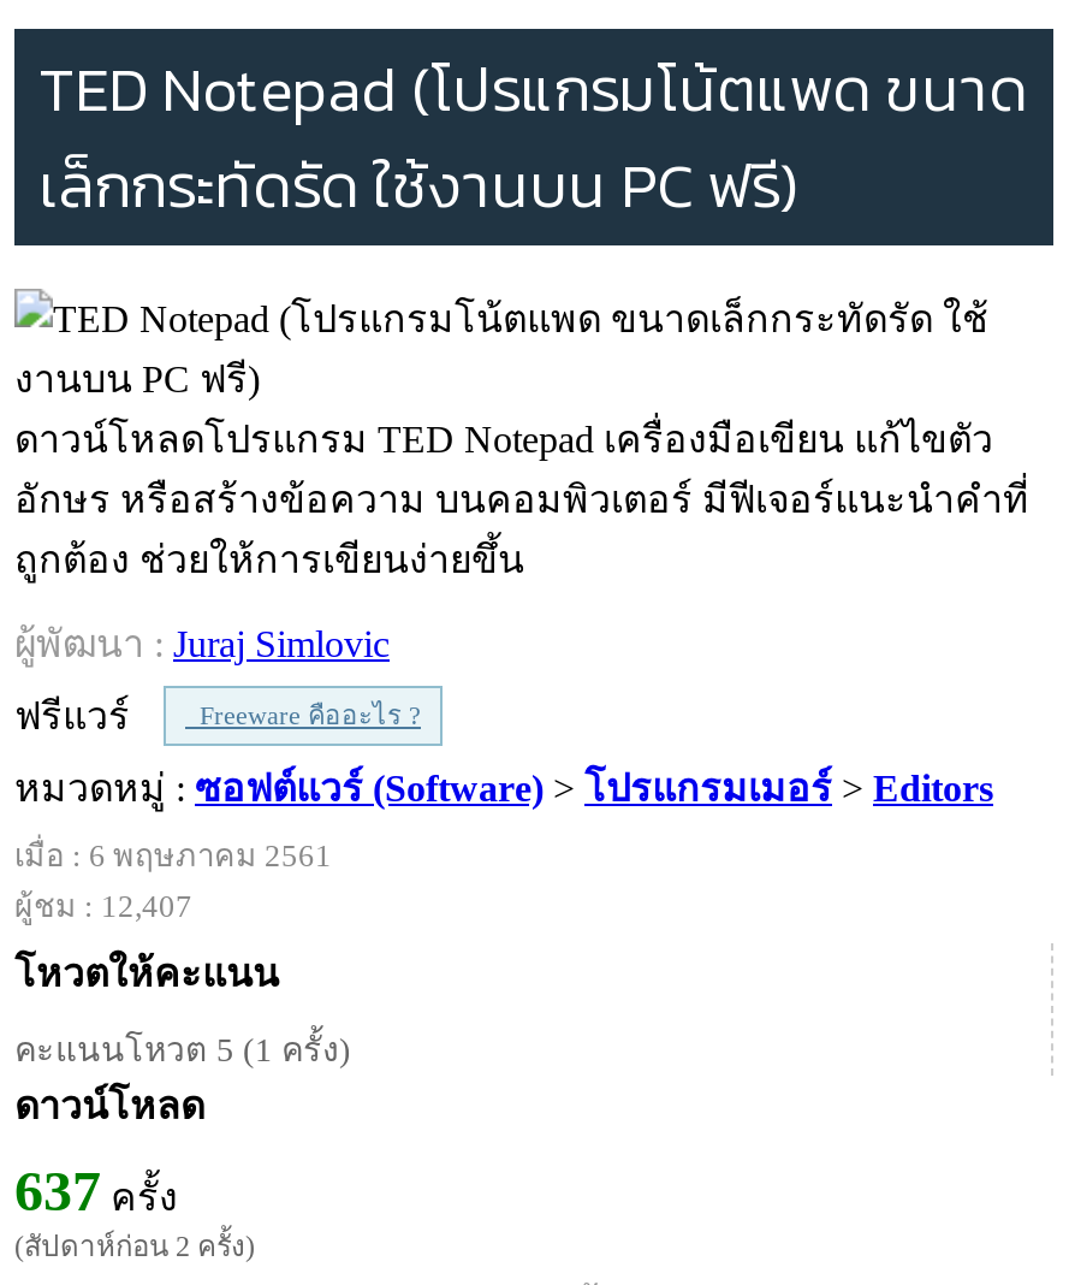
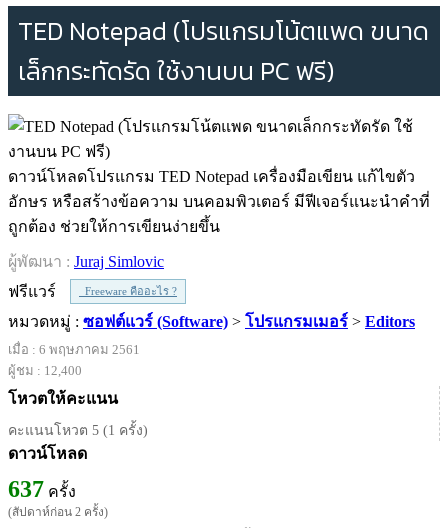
[14,889,192,925] ผู้ชม : 12,407 -> [8,363,82,378] ผู้ชม : 12,400

